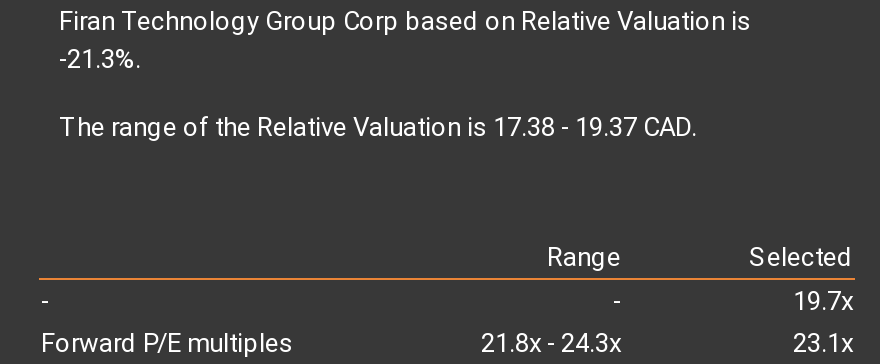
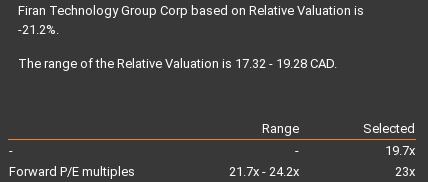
[59,44,141,74] -21.3%. -> [18,22,59,37] -21.2%.
[59,112,697,142] The range of the Relative Valuation is 17.38 - 19.37 CAD. -> [18,56,337,71] The range of the Relative Valuation is 17.32 - 19.28 CAD.
[481,328,853,358] 21.8x - 24.3x | 23.1x -> [229,164,415,179] 21.7x - 24.2x | 23x

